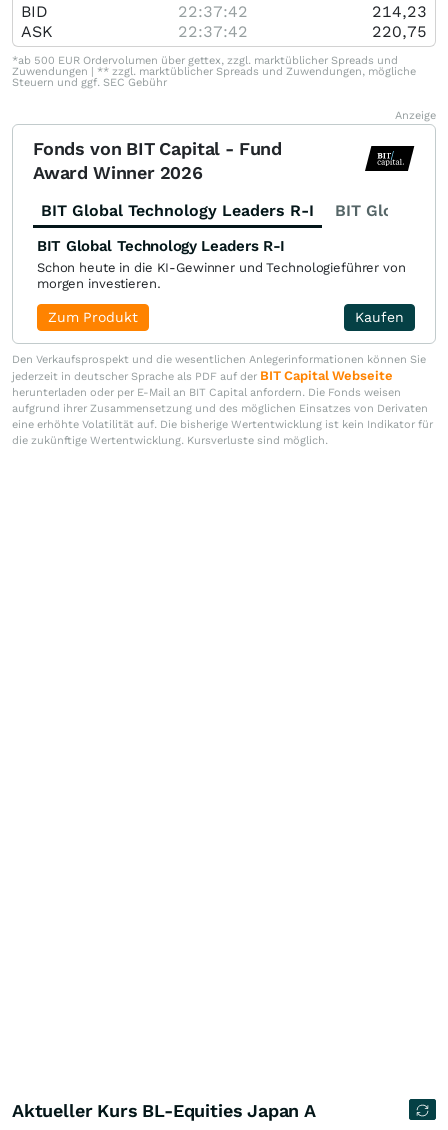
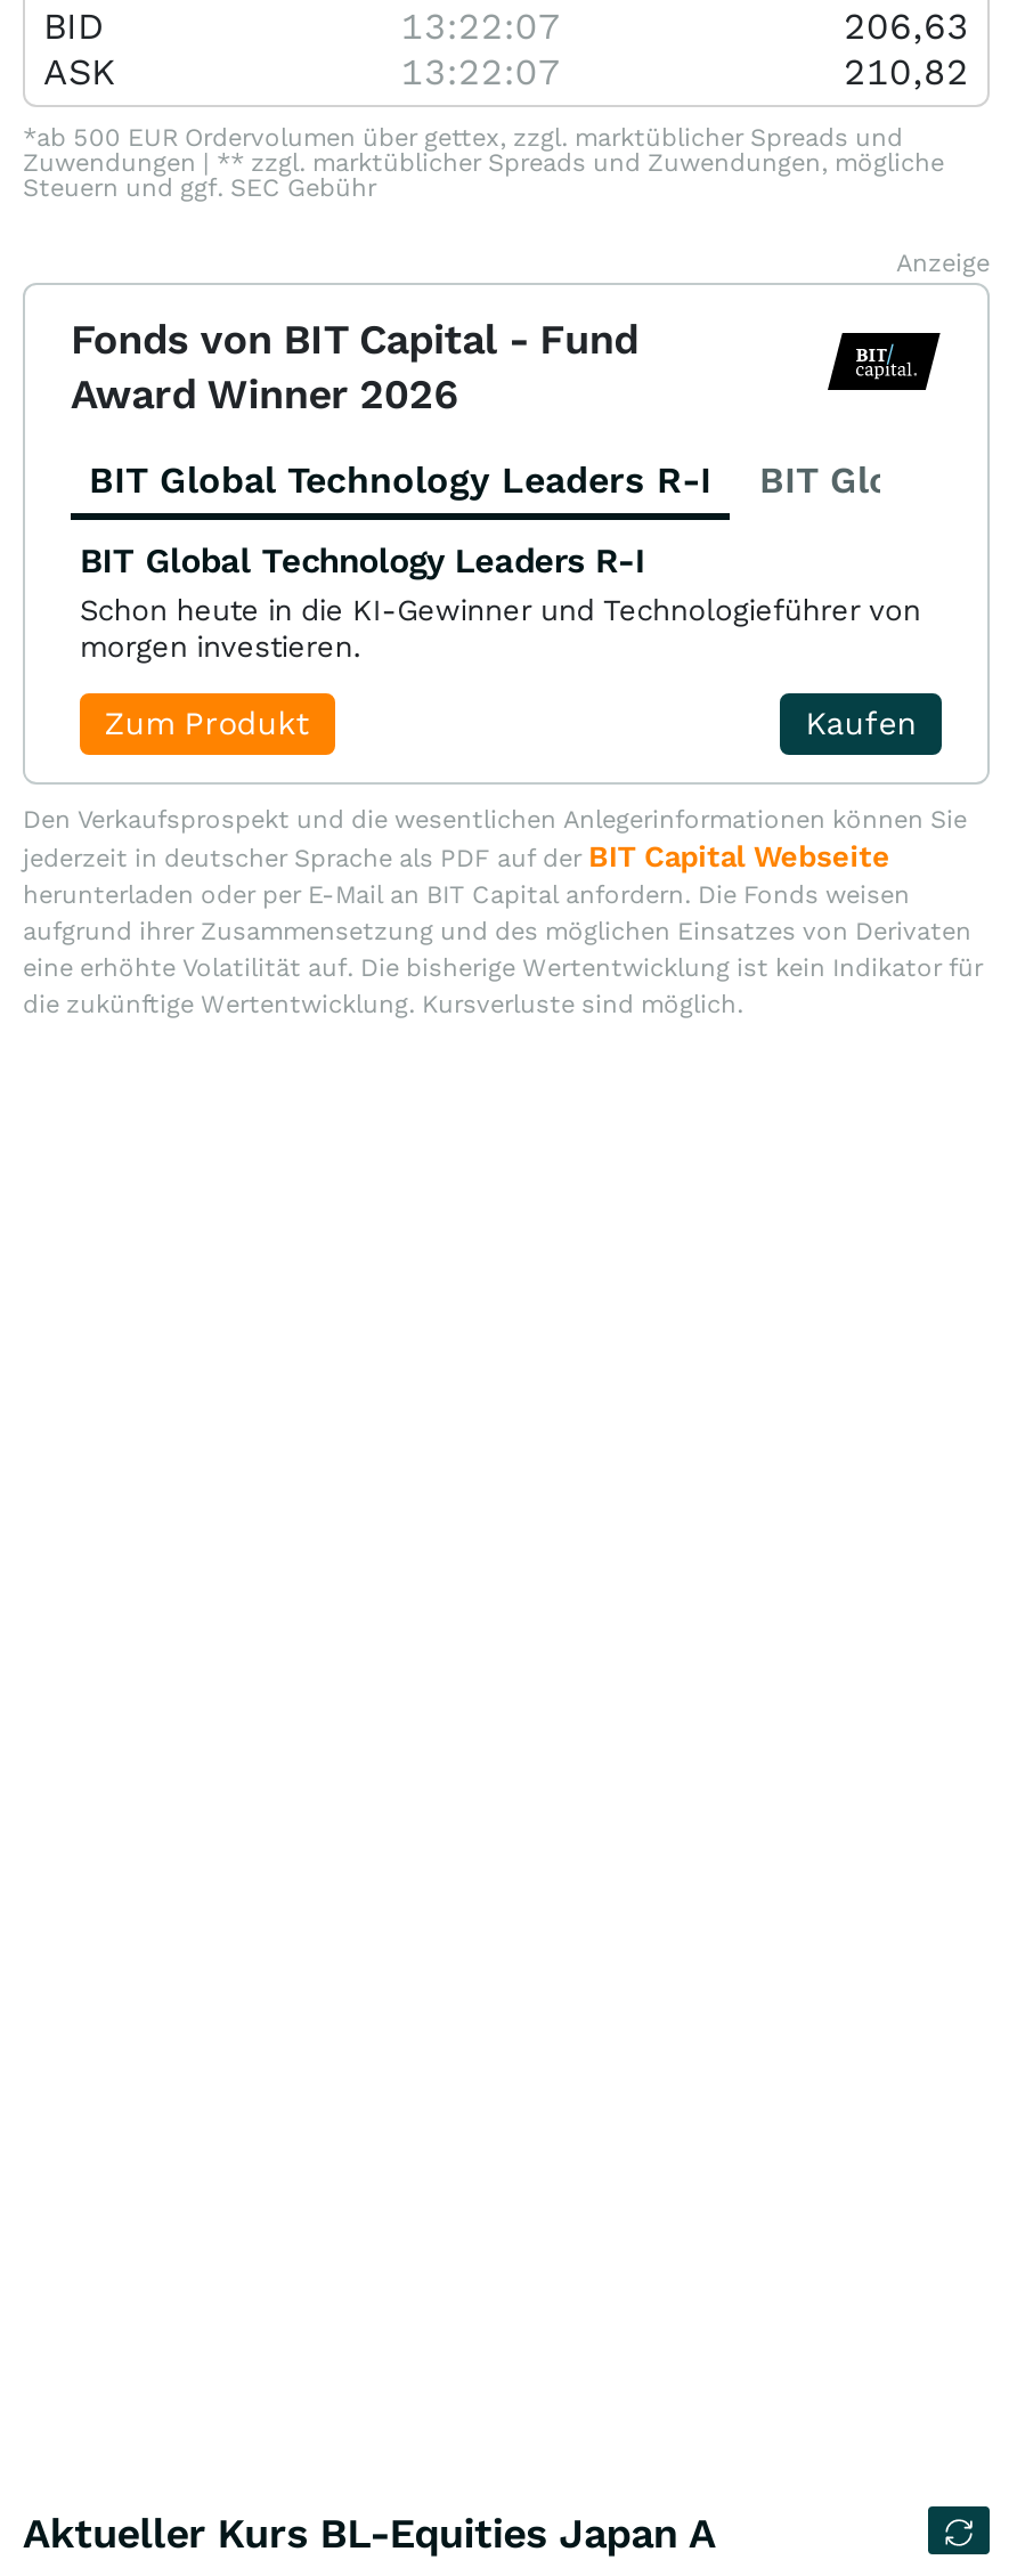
[178,2,248,21] 22:37:42 -> [401,5,560,49] 13:22:07
[372,2,427,21] 214,23 -> [844,5,969,49] 206,63
[178,22,248,41] 22:37:42 -> [401,49,560,93] 13:22:07
[372,22,427,41] 220,75 -> [844,49,969,93] 210,82

